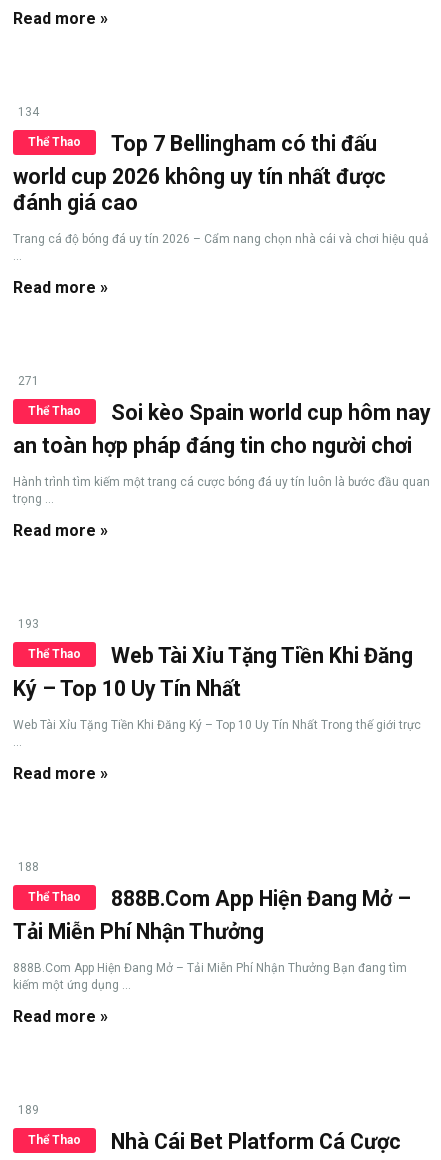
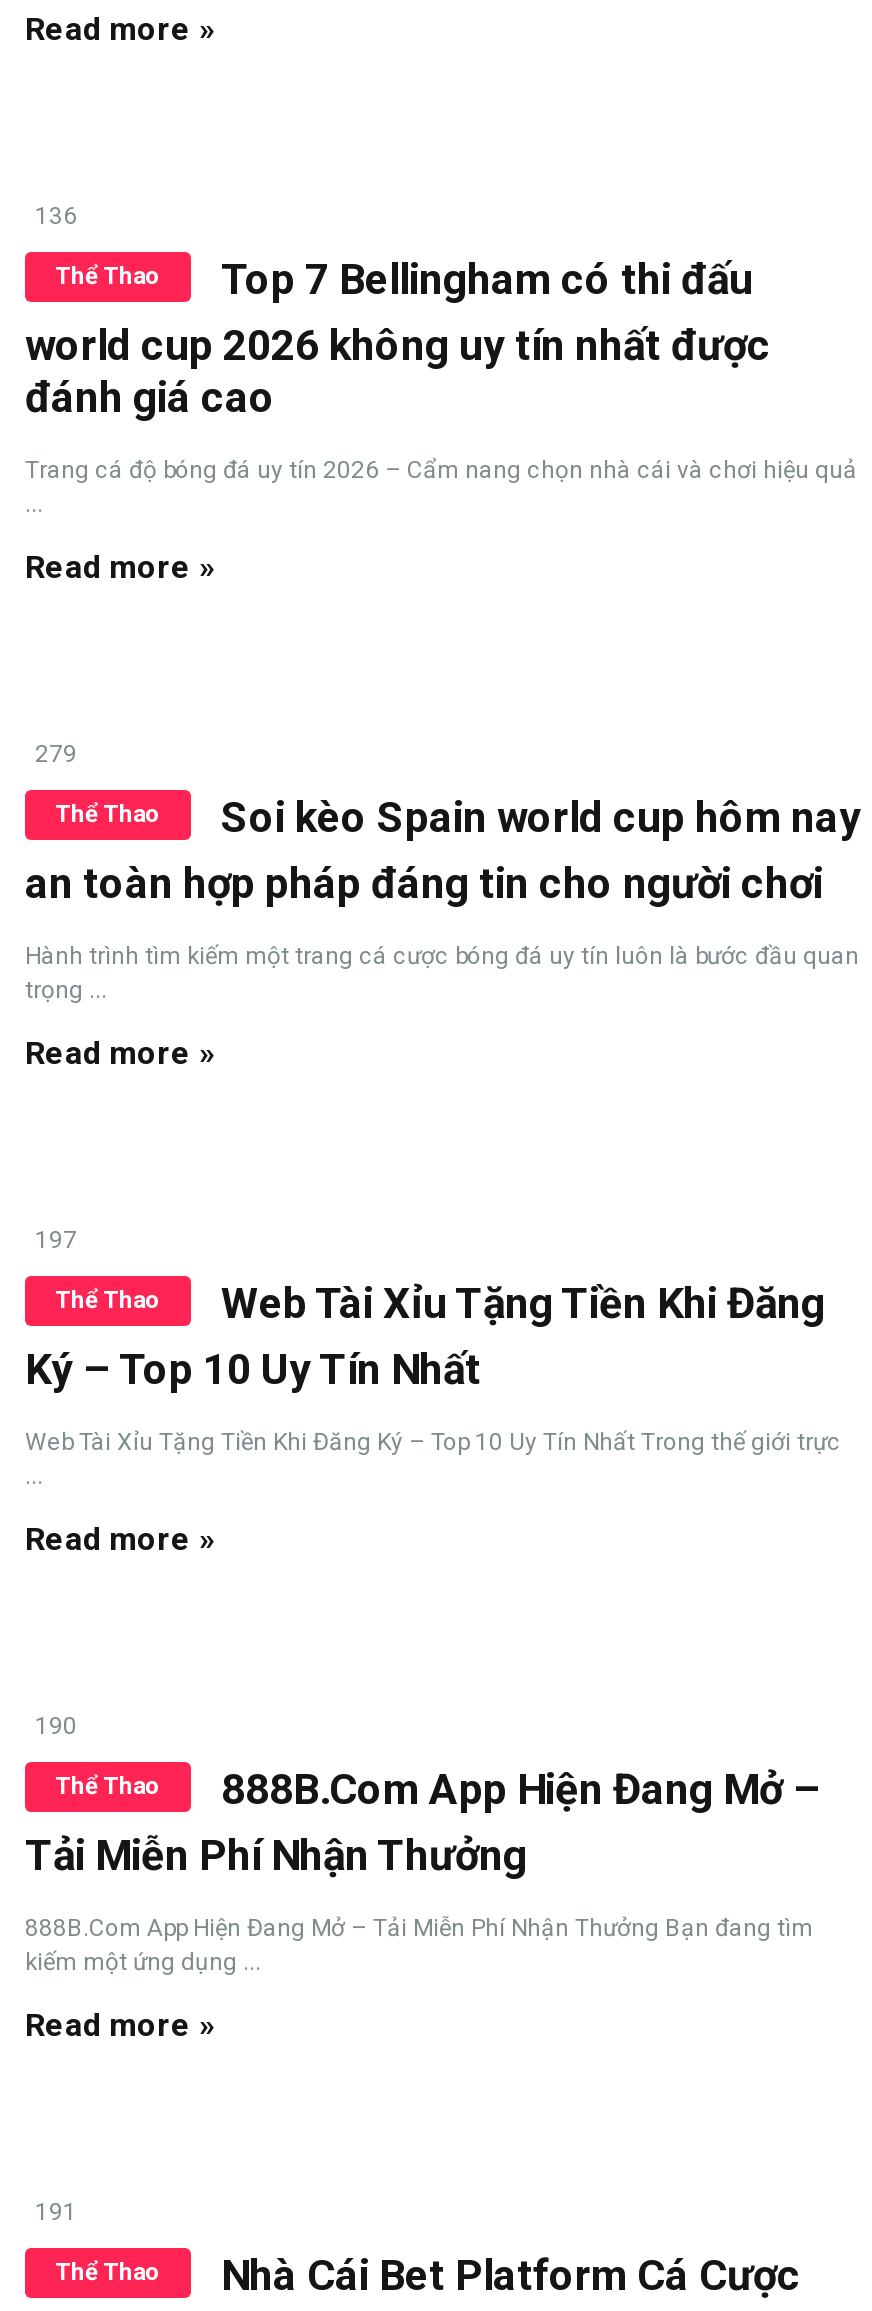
[18,105,39,119] 134 -> [35,202,77,230] 136
[18,374,39,388] 271 -> [35,740,77,768] 279
[18,617,39,631] 193 -> [35,1226,77,1254] 197
[18,860,39,874] 188 -> [35,1712,77,1740] 190
[18,1103,39,1117] 189 -> [35,2198,77,2226] 191

